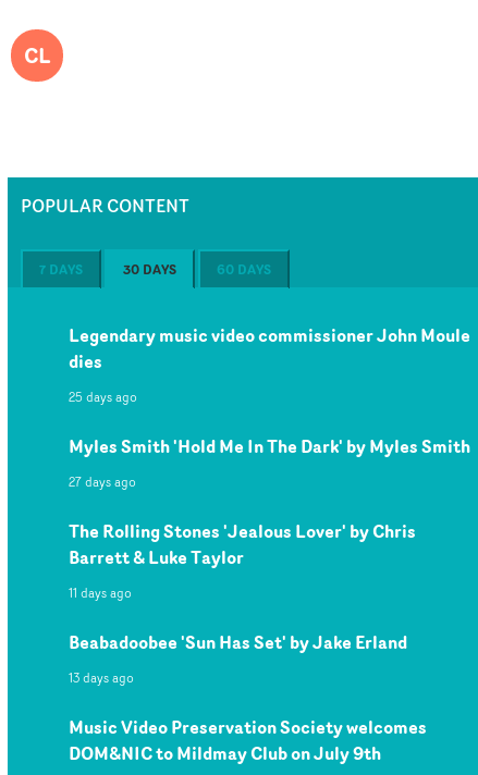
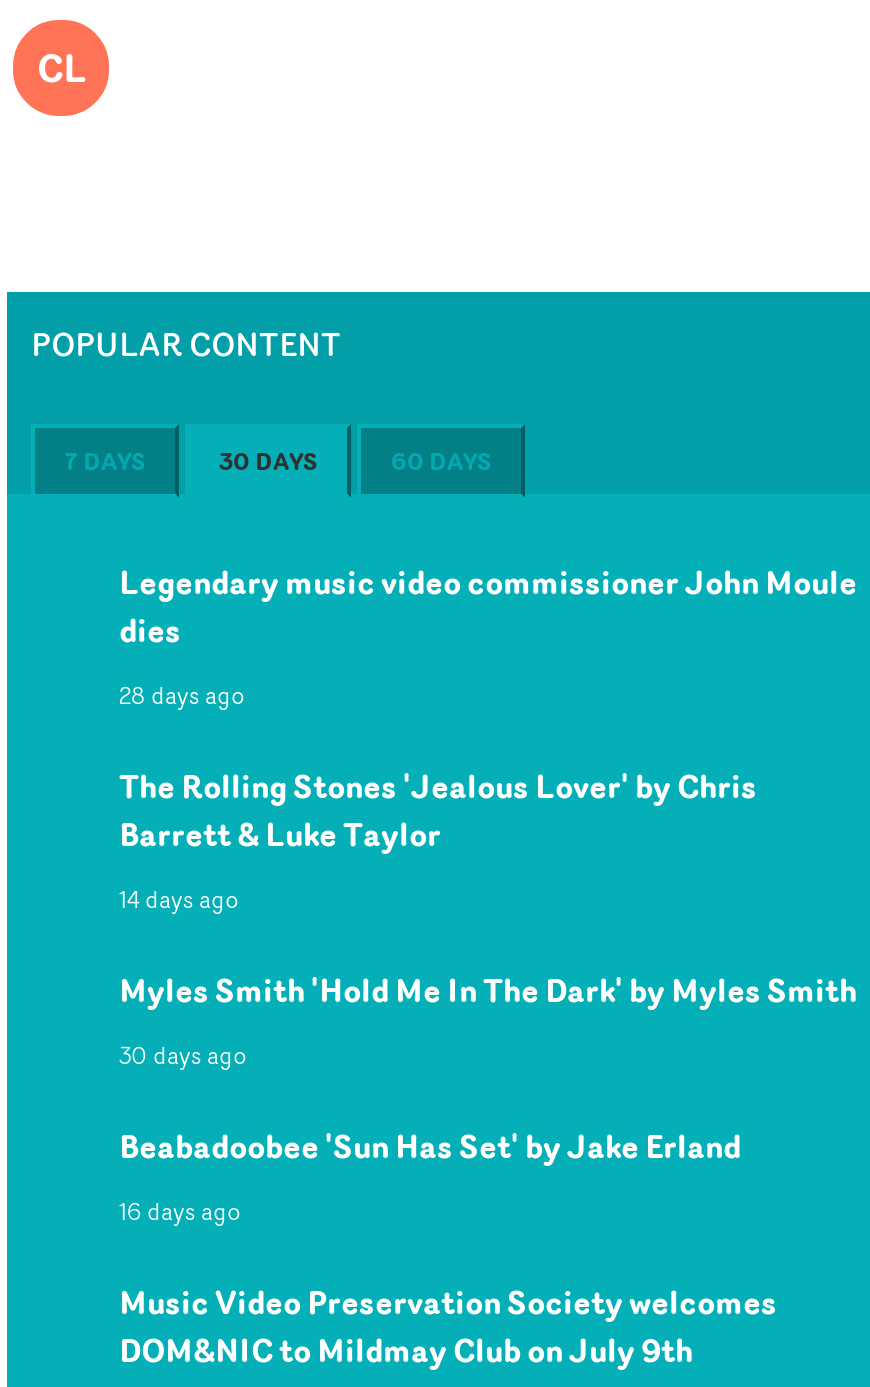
[69,388,137,491] 25 days ago | 27 days ago -> [119,679,245,713] 28 days ago
moved [69,434,470,460] -> [119,967,857,1015]: Myles Smith 'Hold Me In The Dark' by Myles Smith
moved [69,518,416,571] -> [119,763,757,859]: The Rolling Stones 'Jealous Lover' by Chris | Barrett & Luke Taylor
[69,584,132,602] 11 days ago -> [119,883,247,1073] 14 days ago | 30 days ago
[69,669,134,687] 13 days ago -> [119,1195,241,1229] 16 days ago

